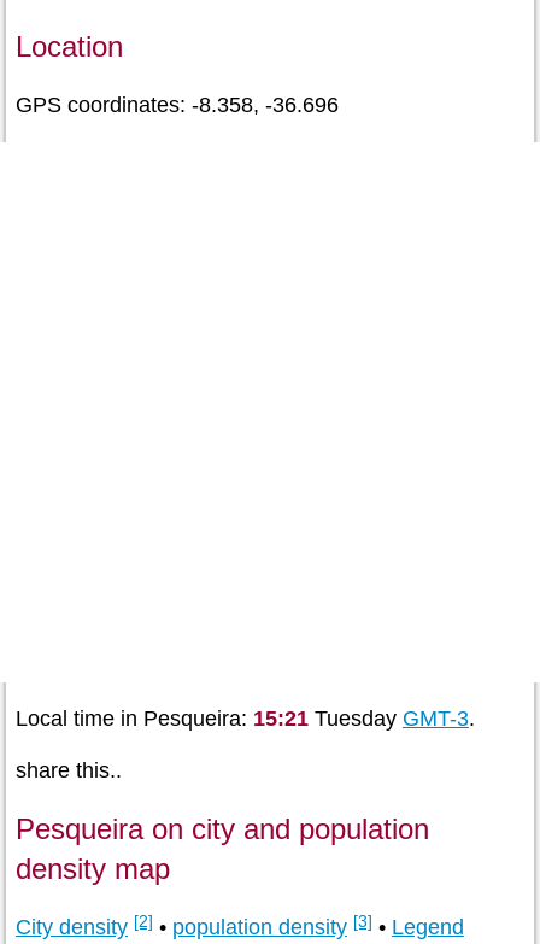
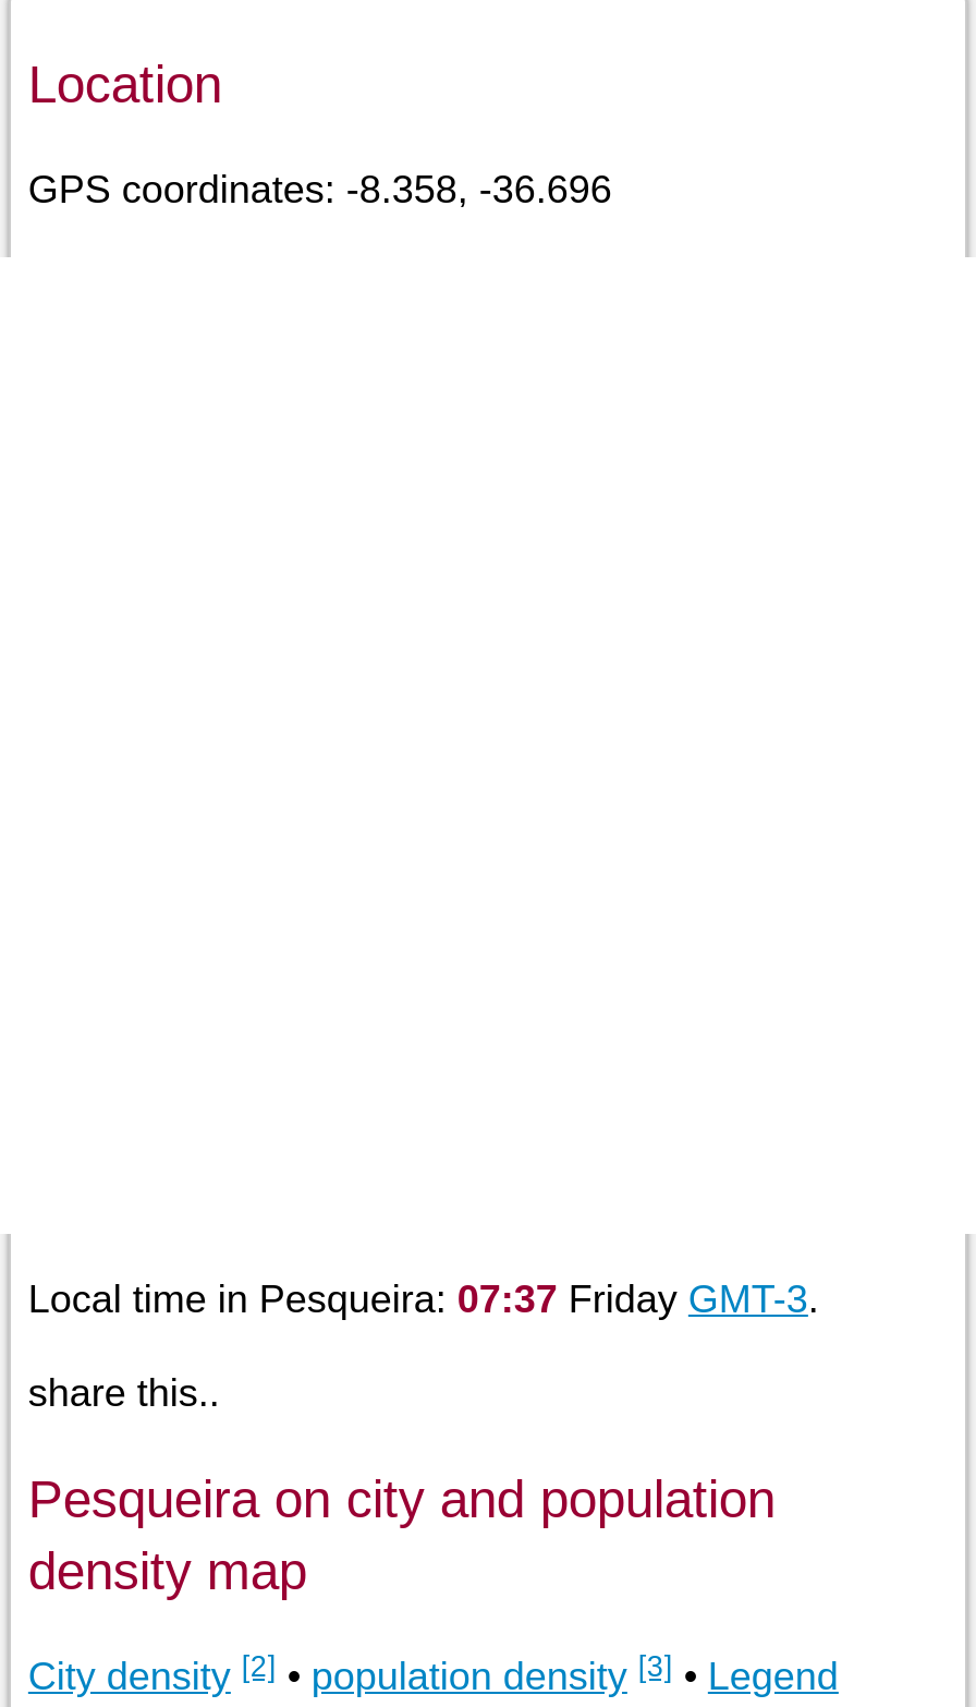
[16,706,475,730] Local time in Pesqueira: 15:21 Tuesday GMT-3. -> [28,1276,819,1320] Local time in Pesqueira: 07:37 Friday GMT-3.

